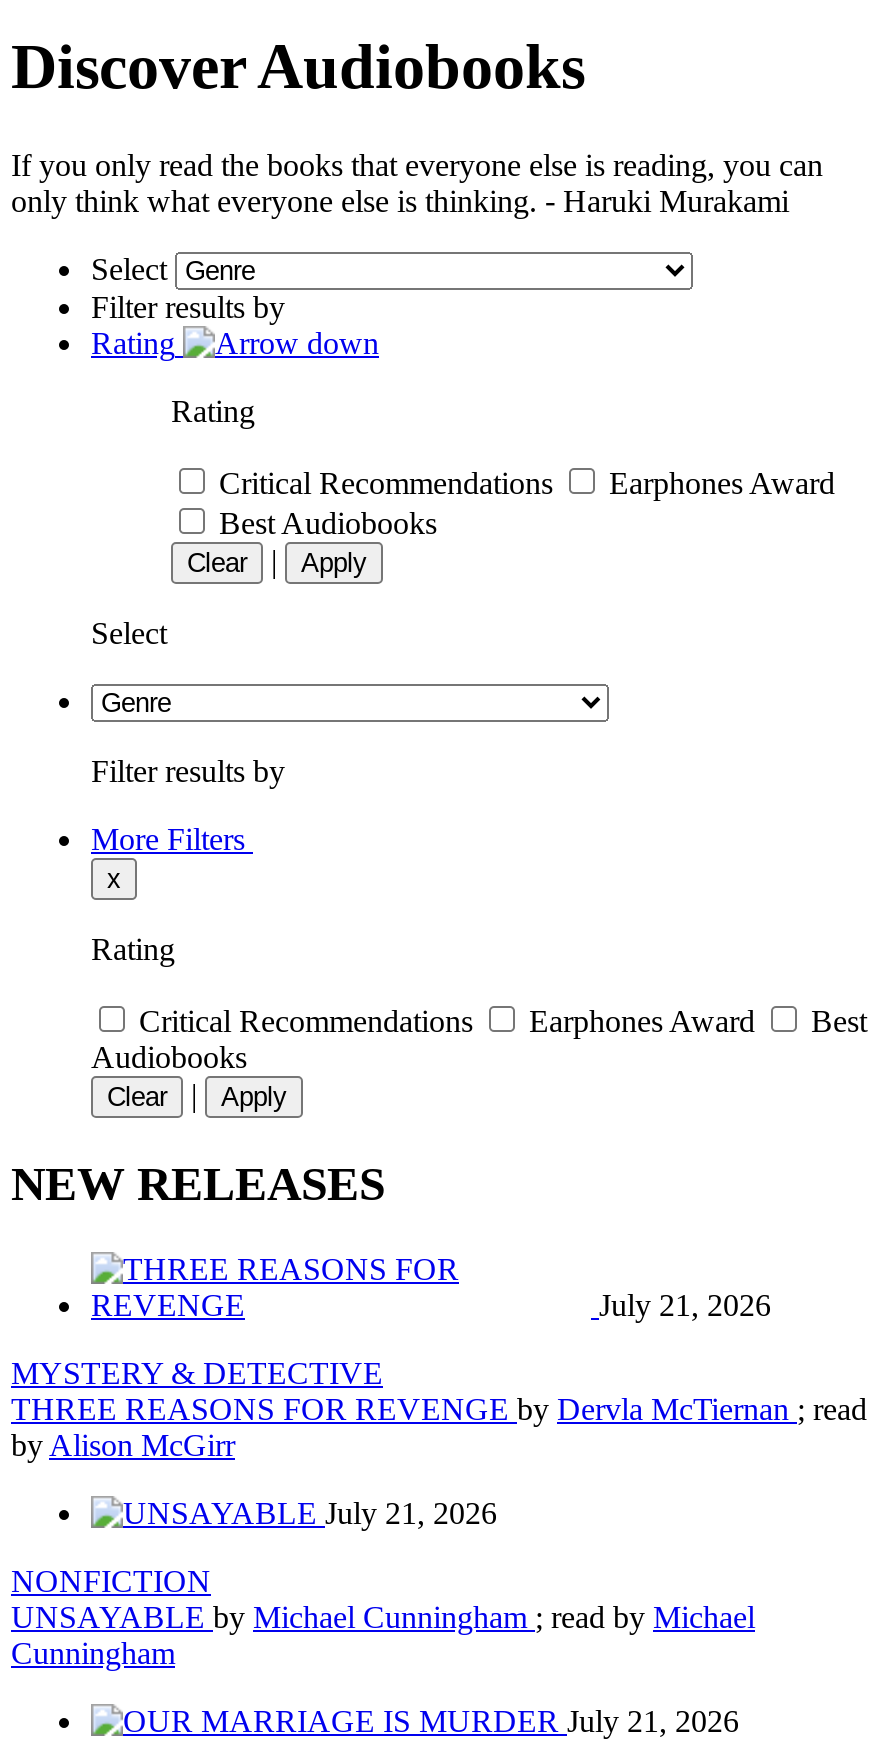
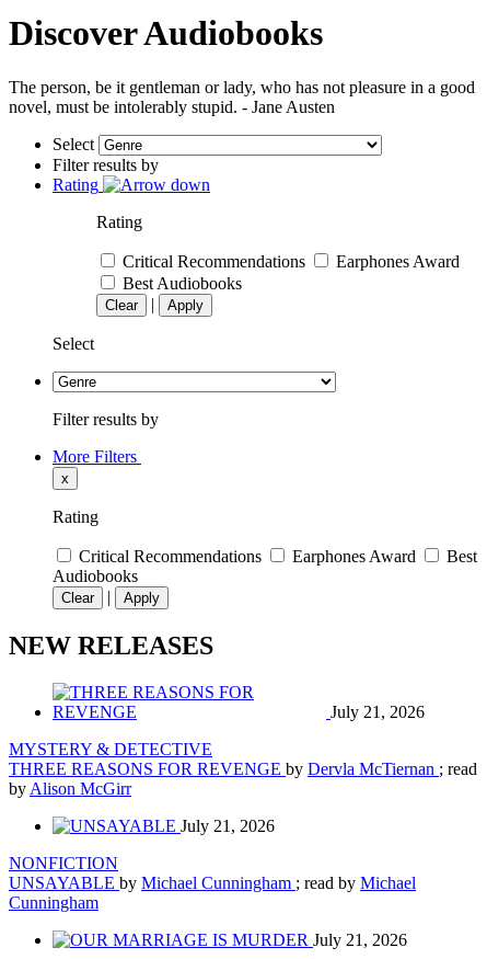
[11,148,823,218] If you only read the books that everyone else is reading, you can | only think what everyone else is thinking. - Haruki Murakami -> [9,78,475,116] The person, be it gentleman or lady, who has not pleasure in a good | novel, must be intolerably stupid. - Jane Austen

